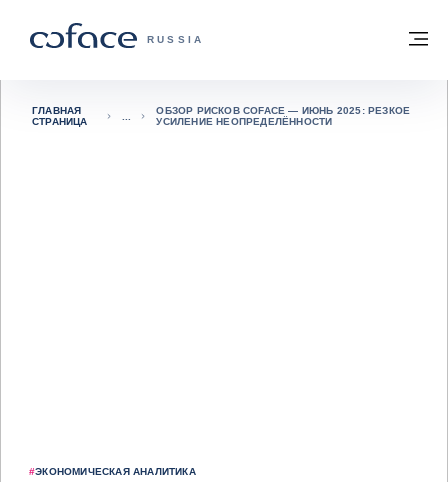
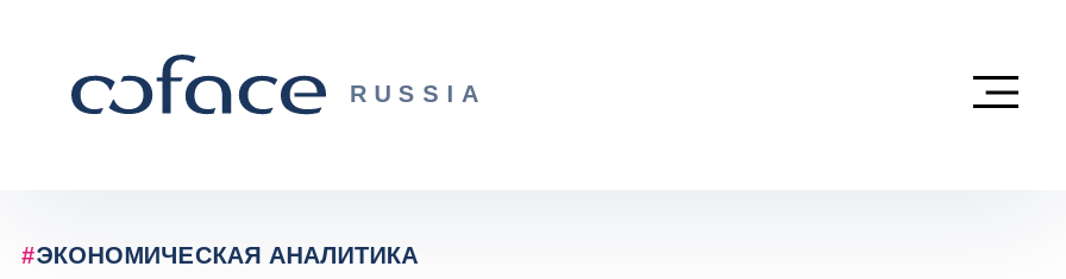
[32,105,88,127] ГЛАВНАЯ | СТРАНИЦА -> none
[156,105,410,127] ОБЗОР РИСКОВ COFACE — ИЮНЬ 2025: РЕЗКОЕ | УСИЛЕНИЕ НЕОПРЕДЕЛЁННОСТИ -> none

